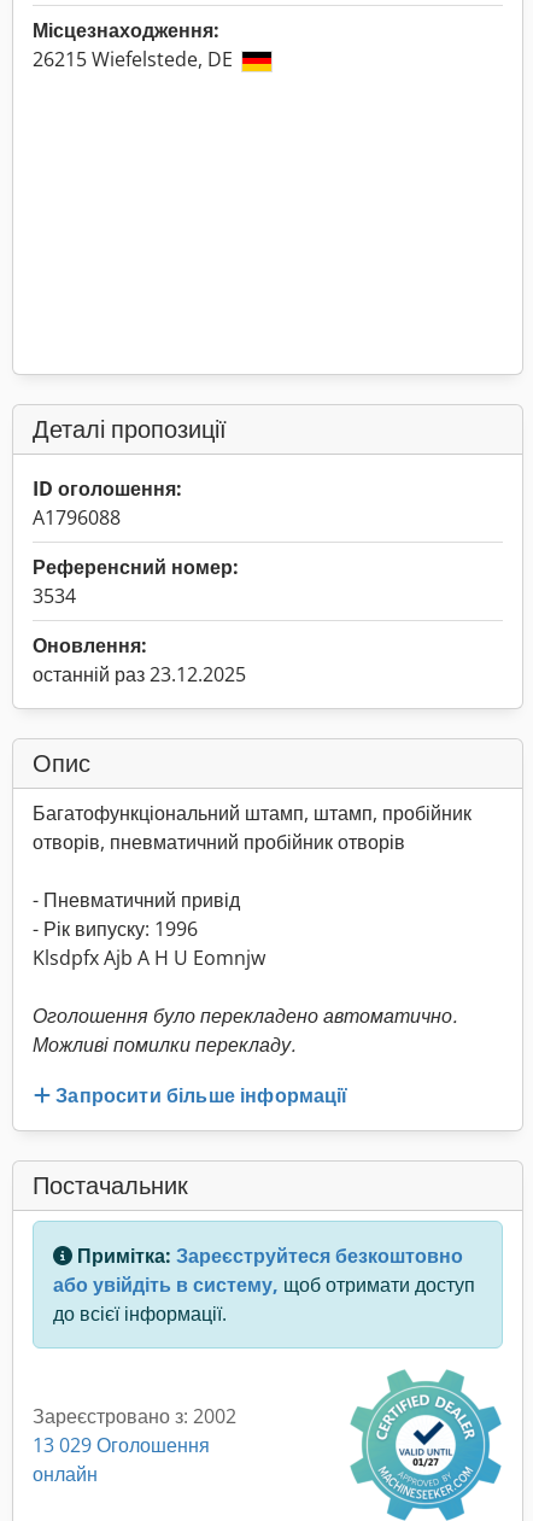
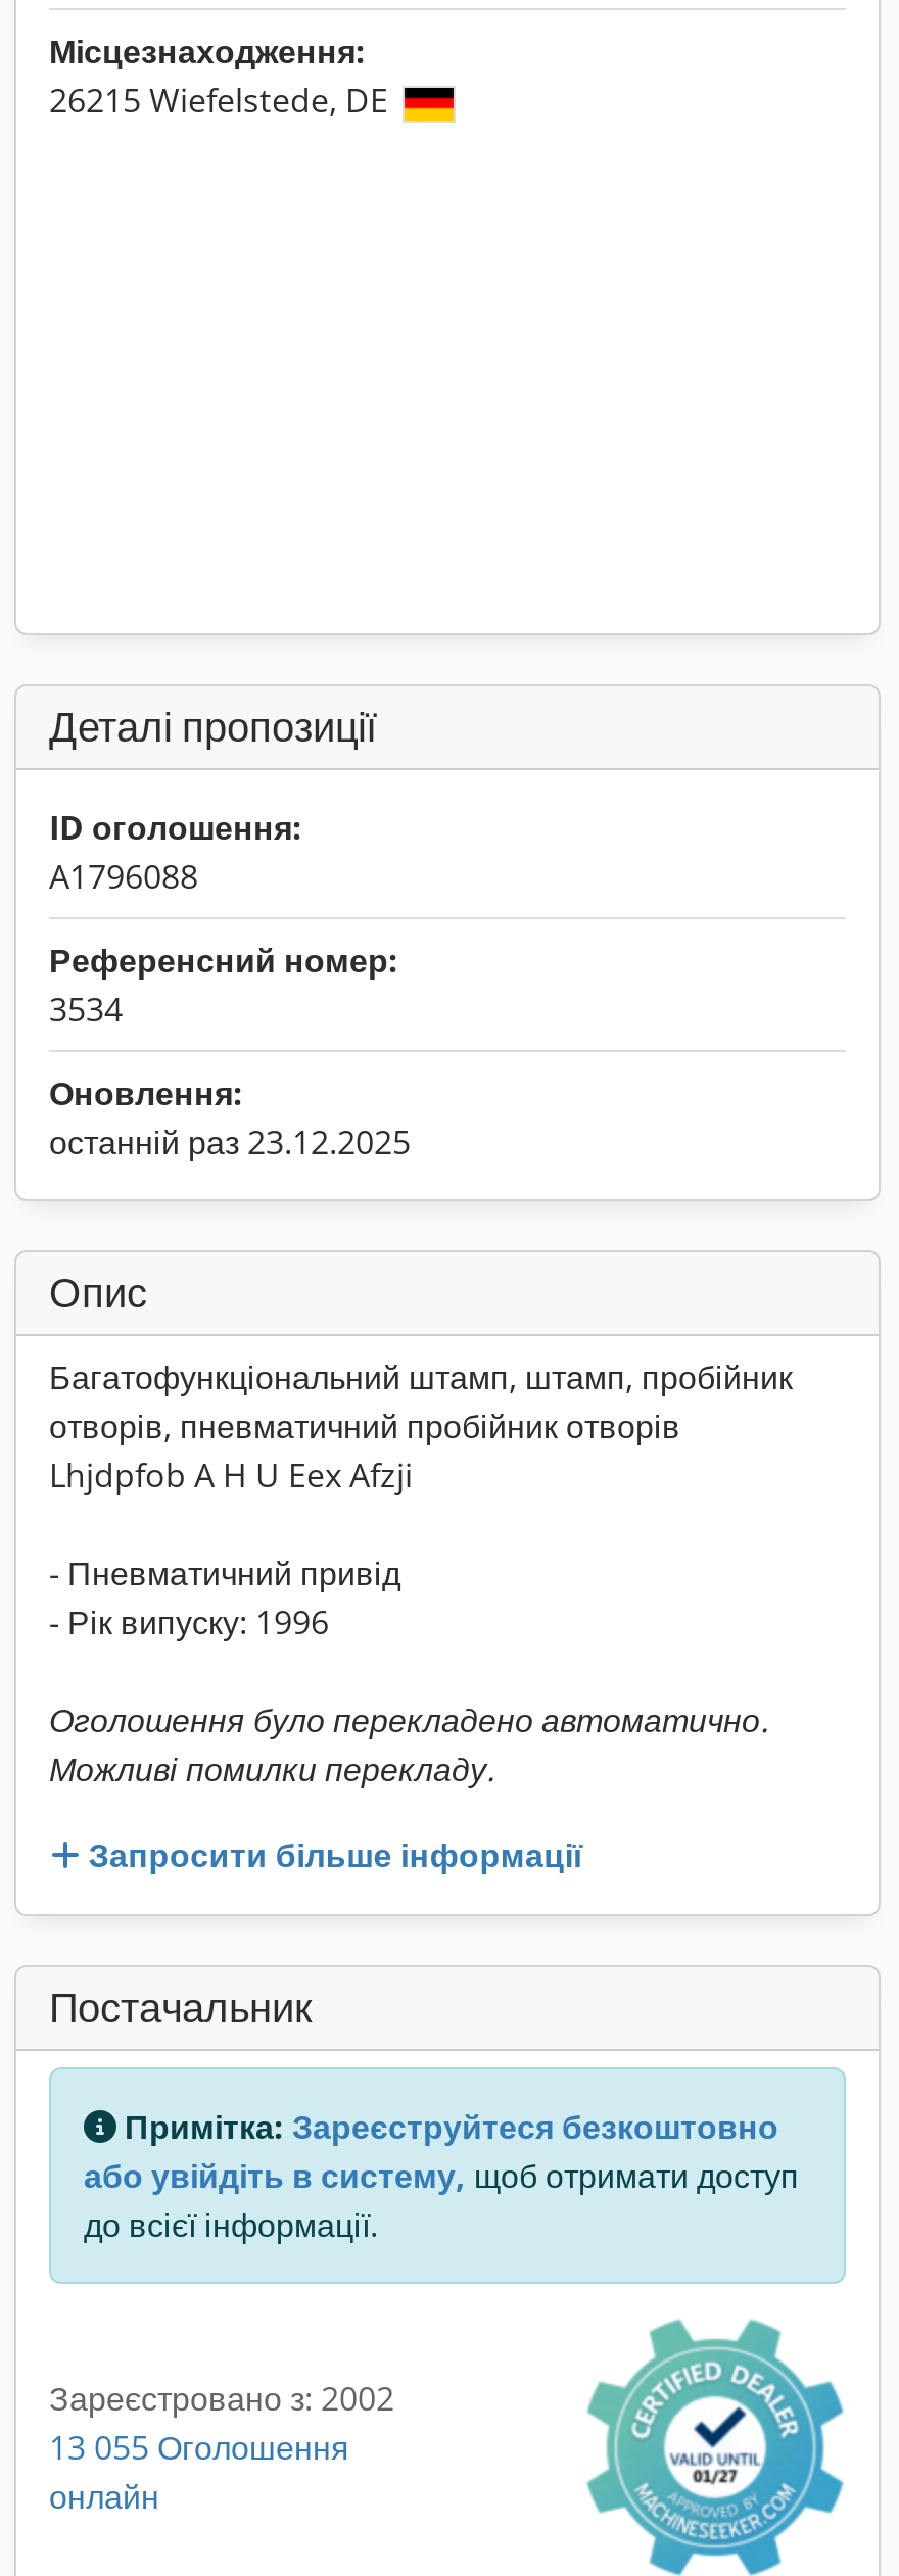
none -> [49,1452,413,1497] Lhjdpfob A H U Eex Afzji
moved [33,887,240,942] -> [49,1551,400,1644]: - Пневматичний привід | - Рік випуску: 1996
[33,944,265,971] Klsdpfx Ajb A H U Eomnjw -> none
[33,1431,210,1458] 13 029 Оголошення -> [49,2424,349,2469] 13 055 Оголошення

